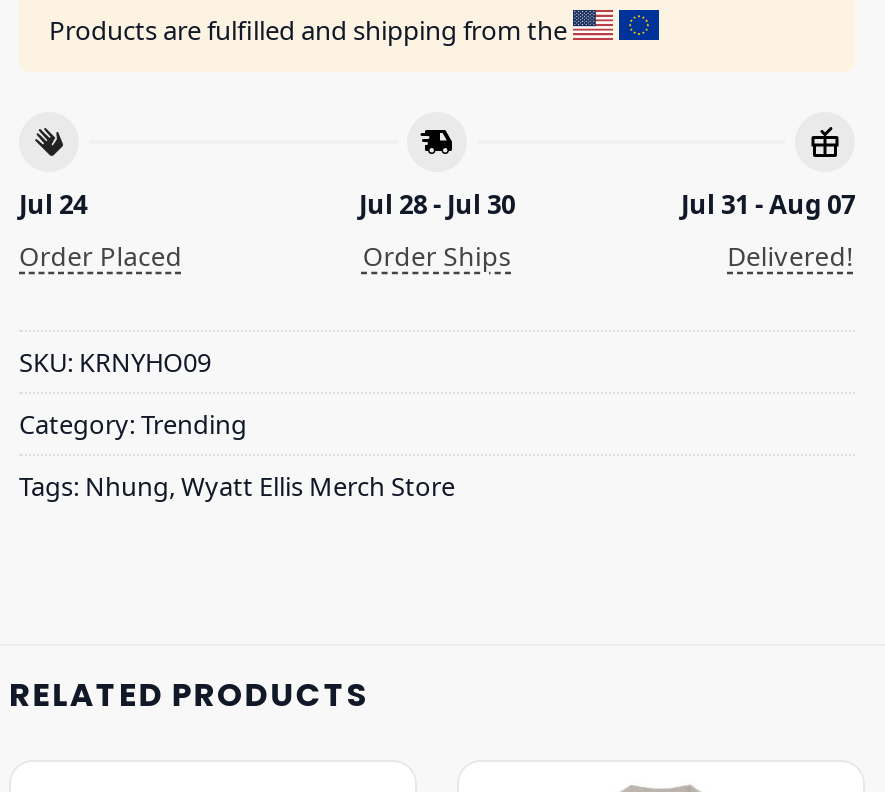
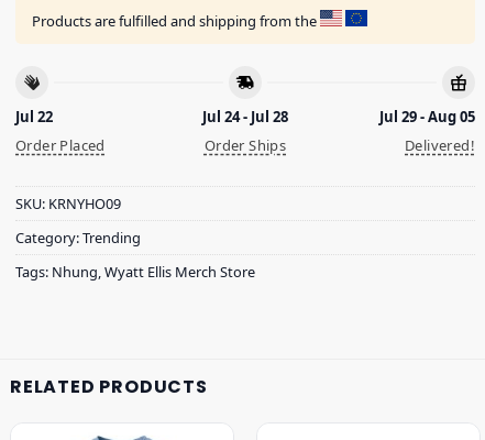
[19,187,87,223] Jul 24 -> [15,107,53,127] Jul 22
[359,187,515,223] Jul 28 - Jul 30 -> [202,107,288,127] Jul 24 - Jul 28
[681,187,855,223] Jul 31 - Aug 07 -> [379,107,475,127] Jul 29 - Aug 05

